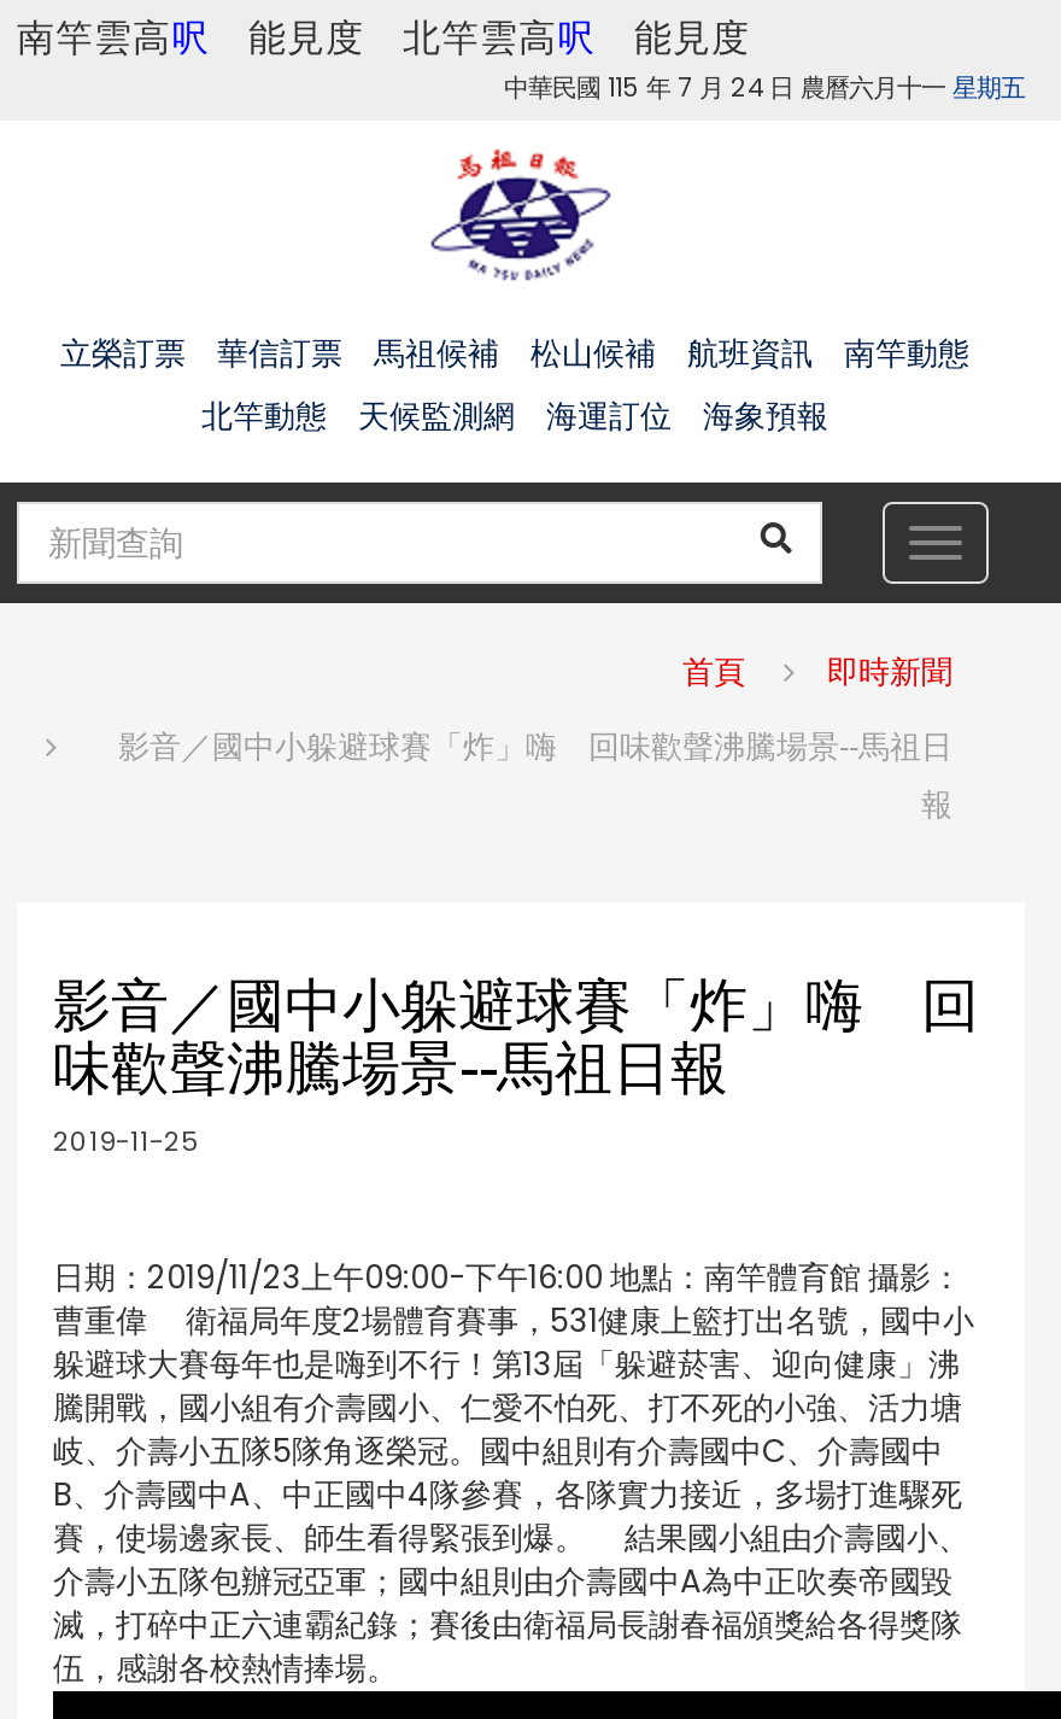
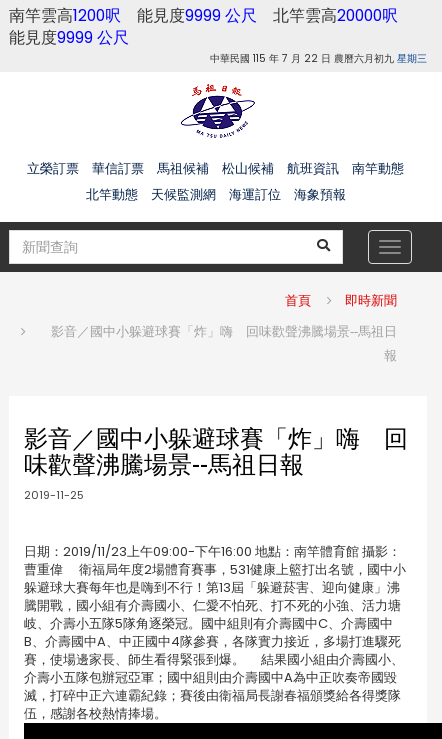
[17,12,1025,106] 南竿雲高呎能見度 | 北竿雲高呎能見度 | 中華民國 115 年 7 月 24 日 農曆六月十一星期五 -> [9,5,427,66] 南竿雲高1200呎能見度9999 公尺北竿雲高20000呎 | 能見度9999 公尺 | 中華民國 115 年 7 月 22 日 農曆六月初九星期三

